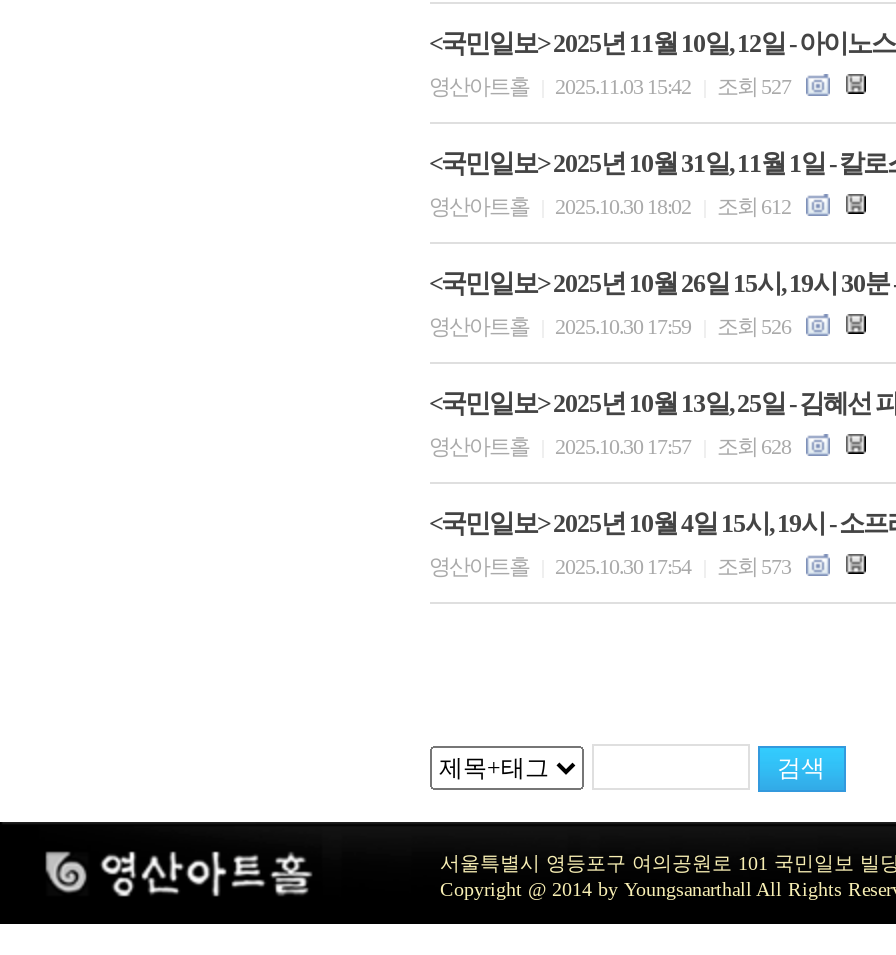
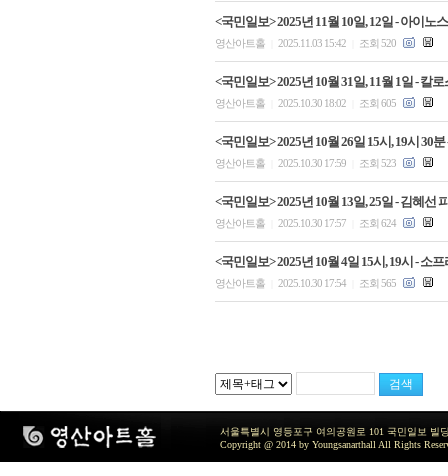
[429,74,795,98] 영산아트홀 2025.11.03 15:42 조회 527 -> [214,37,397,49] 영산아트홀 2025.11.03 15:42 조회 520
[429,194,795,218] 영산아트홀 2025.10.30 18:02 조회 612 -> [214,97,397,109] 영산아트홀 2025.10.30 18:02 조회 605
[429,314,795,338] 영산아트홀 2025.10.30 17:59 조회 526 -> [214,157,397,169] 영산아트홀 2025.10.30 17:59 조회 523
[429,434,795,458] 영산아트홀 2025.10.30 17:57 조회 628 -> [214,217,397,229] 영산아트홀 2025.10.30 17:57 조회 624
[429,554,795,578] 영산아트홀 2025.10.30 17:54 조회 573 -> [214,277,397,289] 영산아트홀 2025.10.30 17:54 조회 565

